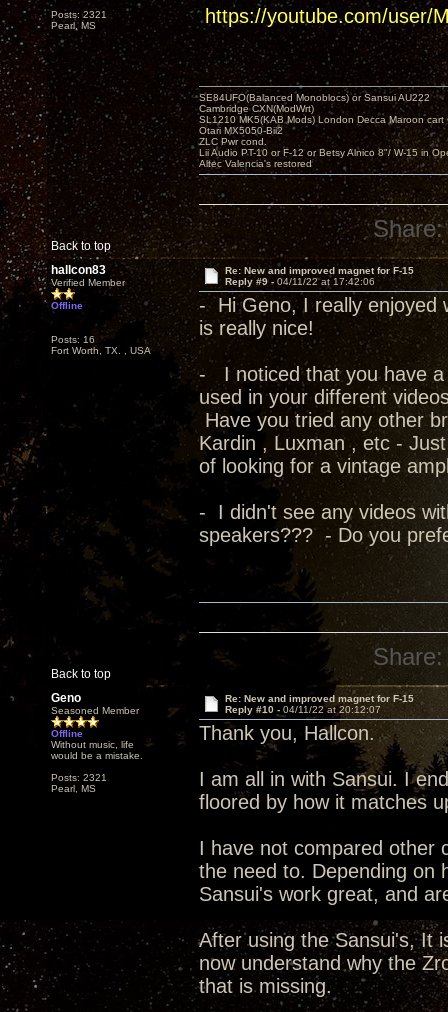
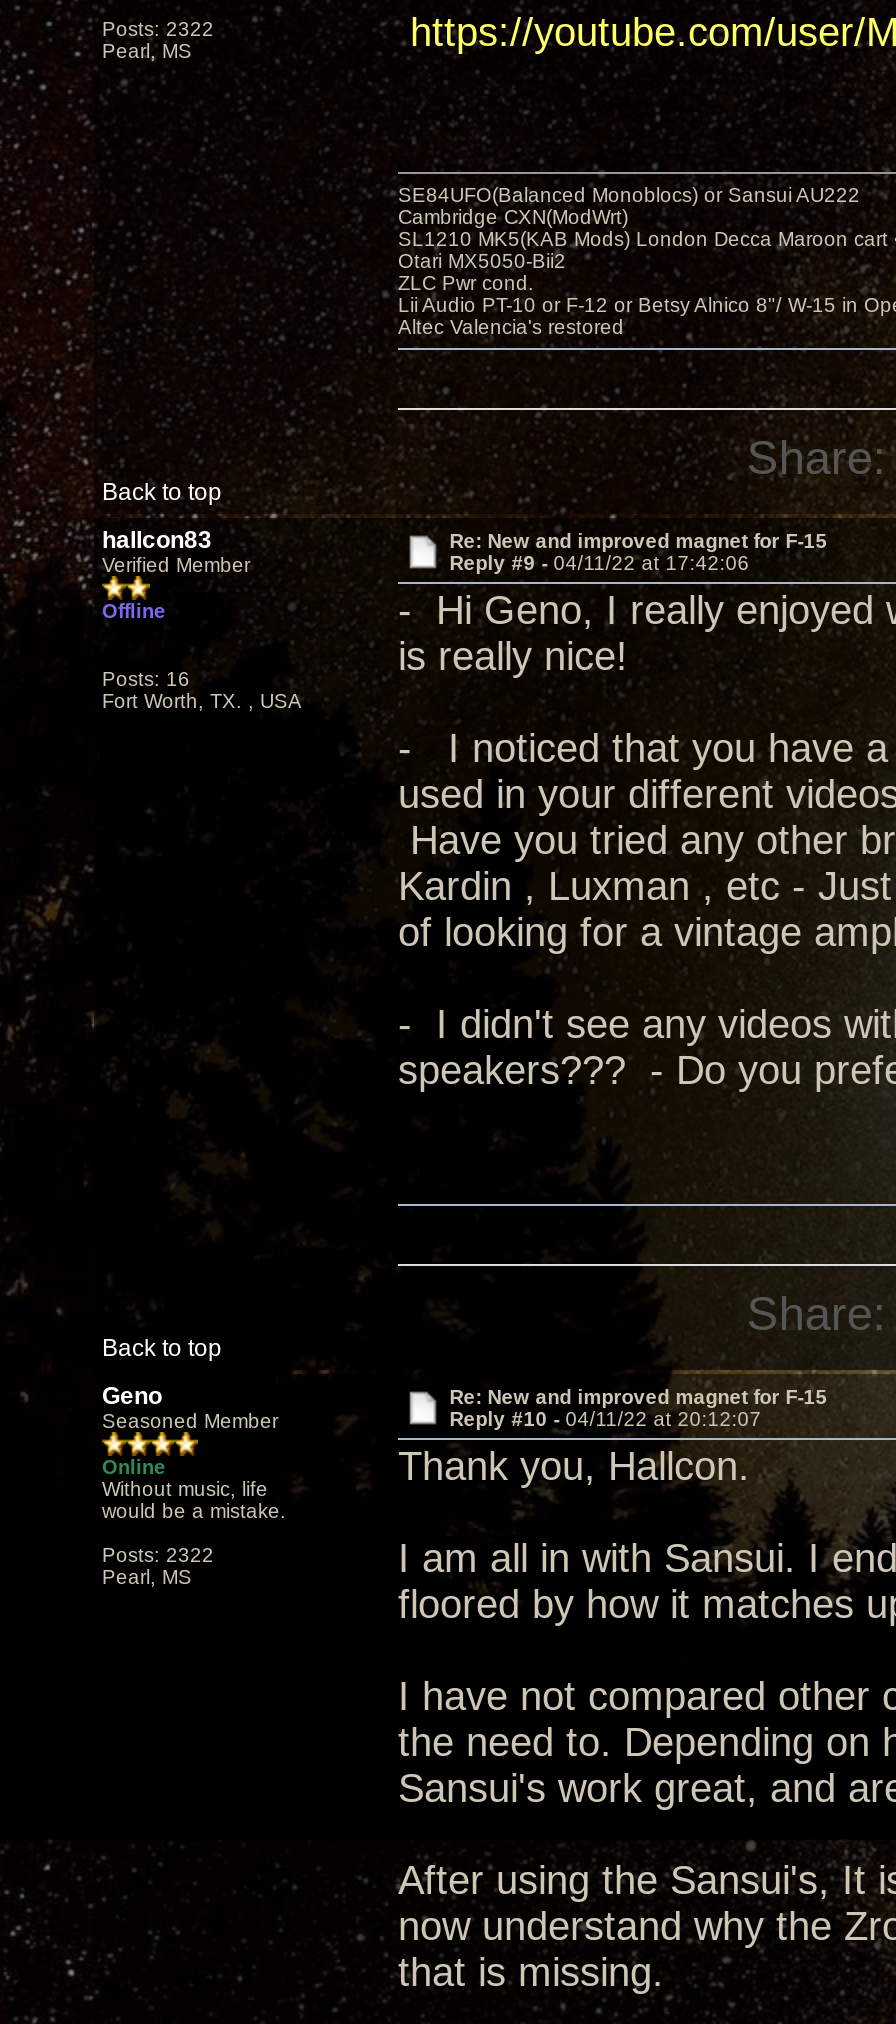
[51,9,107,20] Posts: 2321 -> [102,18,214,40] Posts: 2322
[51,728,83,739] Offline -> [102,1456,166,1478] Online
[51,772,107,783] Posts: 2321 -> [102,1544,214,1566] Posts: 2322

